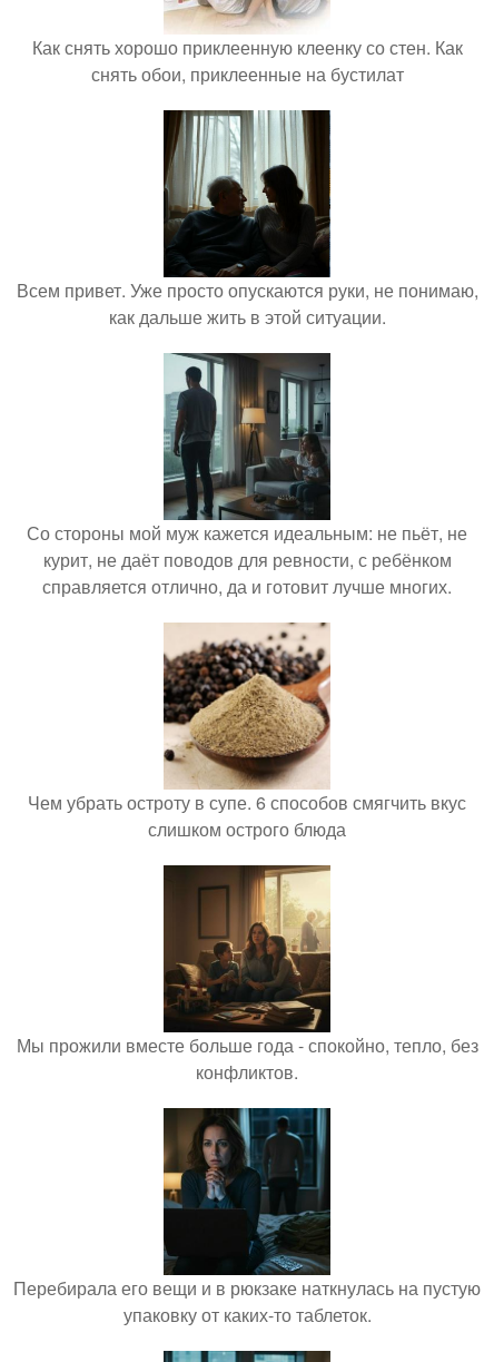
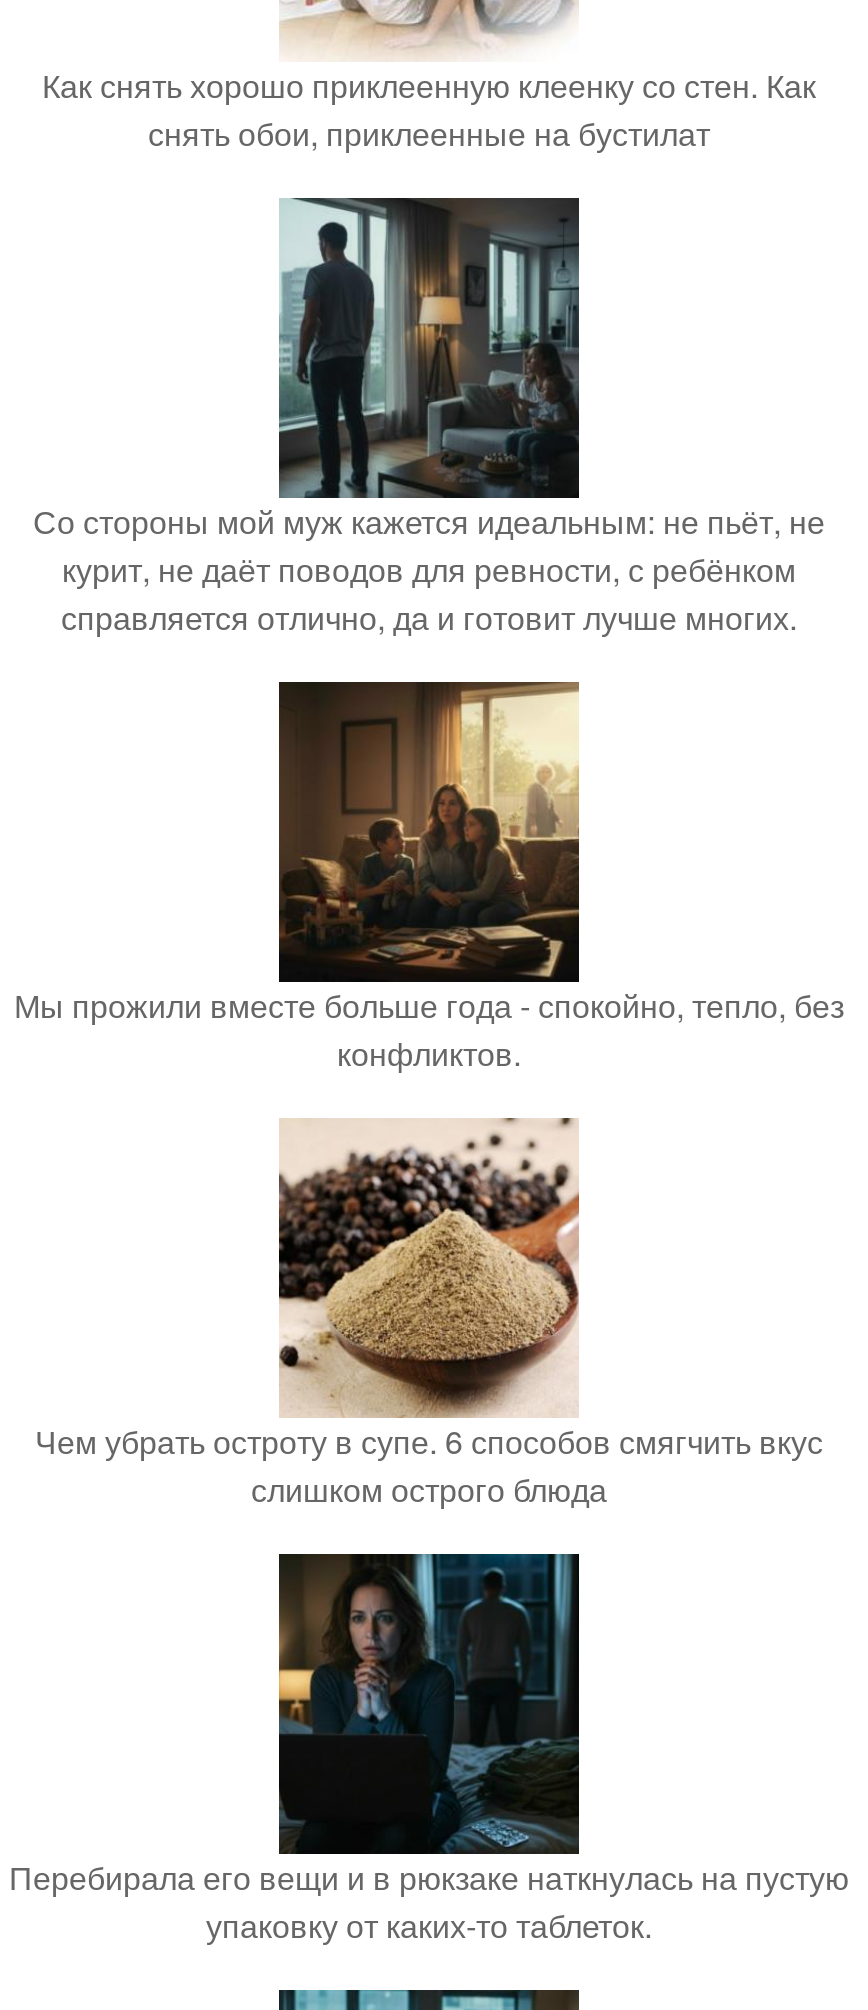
[16,109,478,330] [image] | Всем привет. Уже просто опускаются руки, не понимаю, | как дальше жить в этой ситуации. -> none
moved [16,864,478,1085] -> [14,680,844,1077]: [image] | Мы прожили вместе больше года - спокойно, тепло, без | конфликтов.

